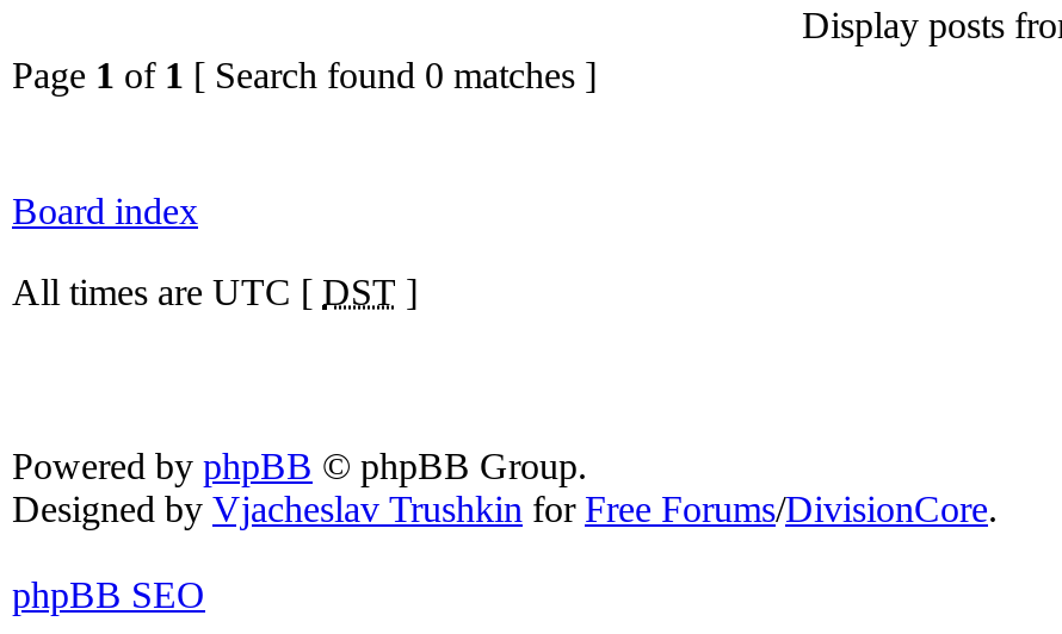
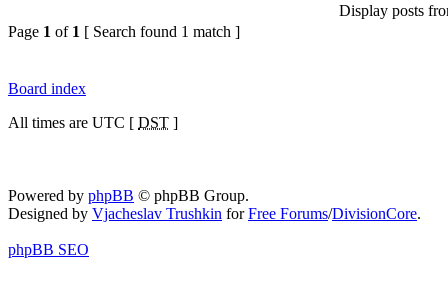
[12,55,597,95] Page 1 of 1 [ Search found 0 matches ] -> [8,23,240,40] Page 1 of 1 [ Search found 1 match ]

